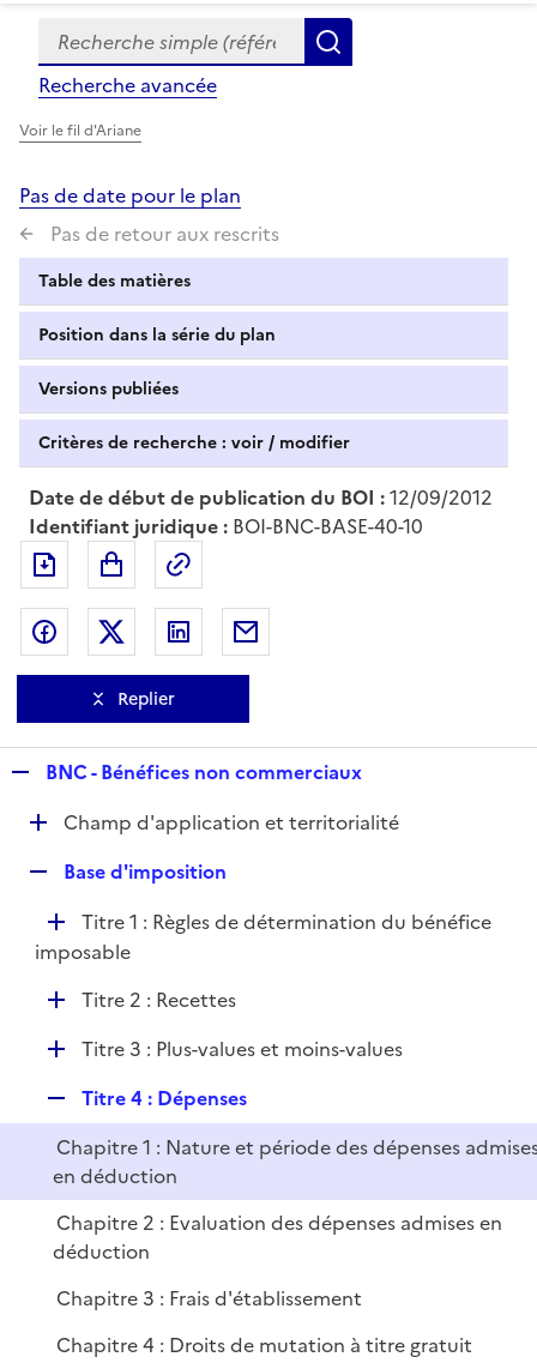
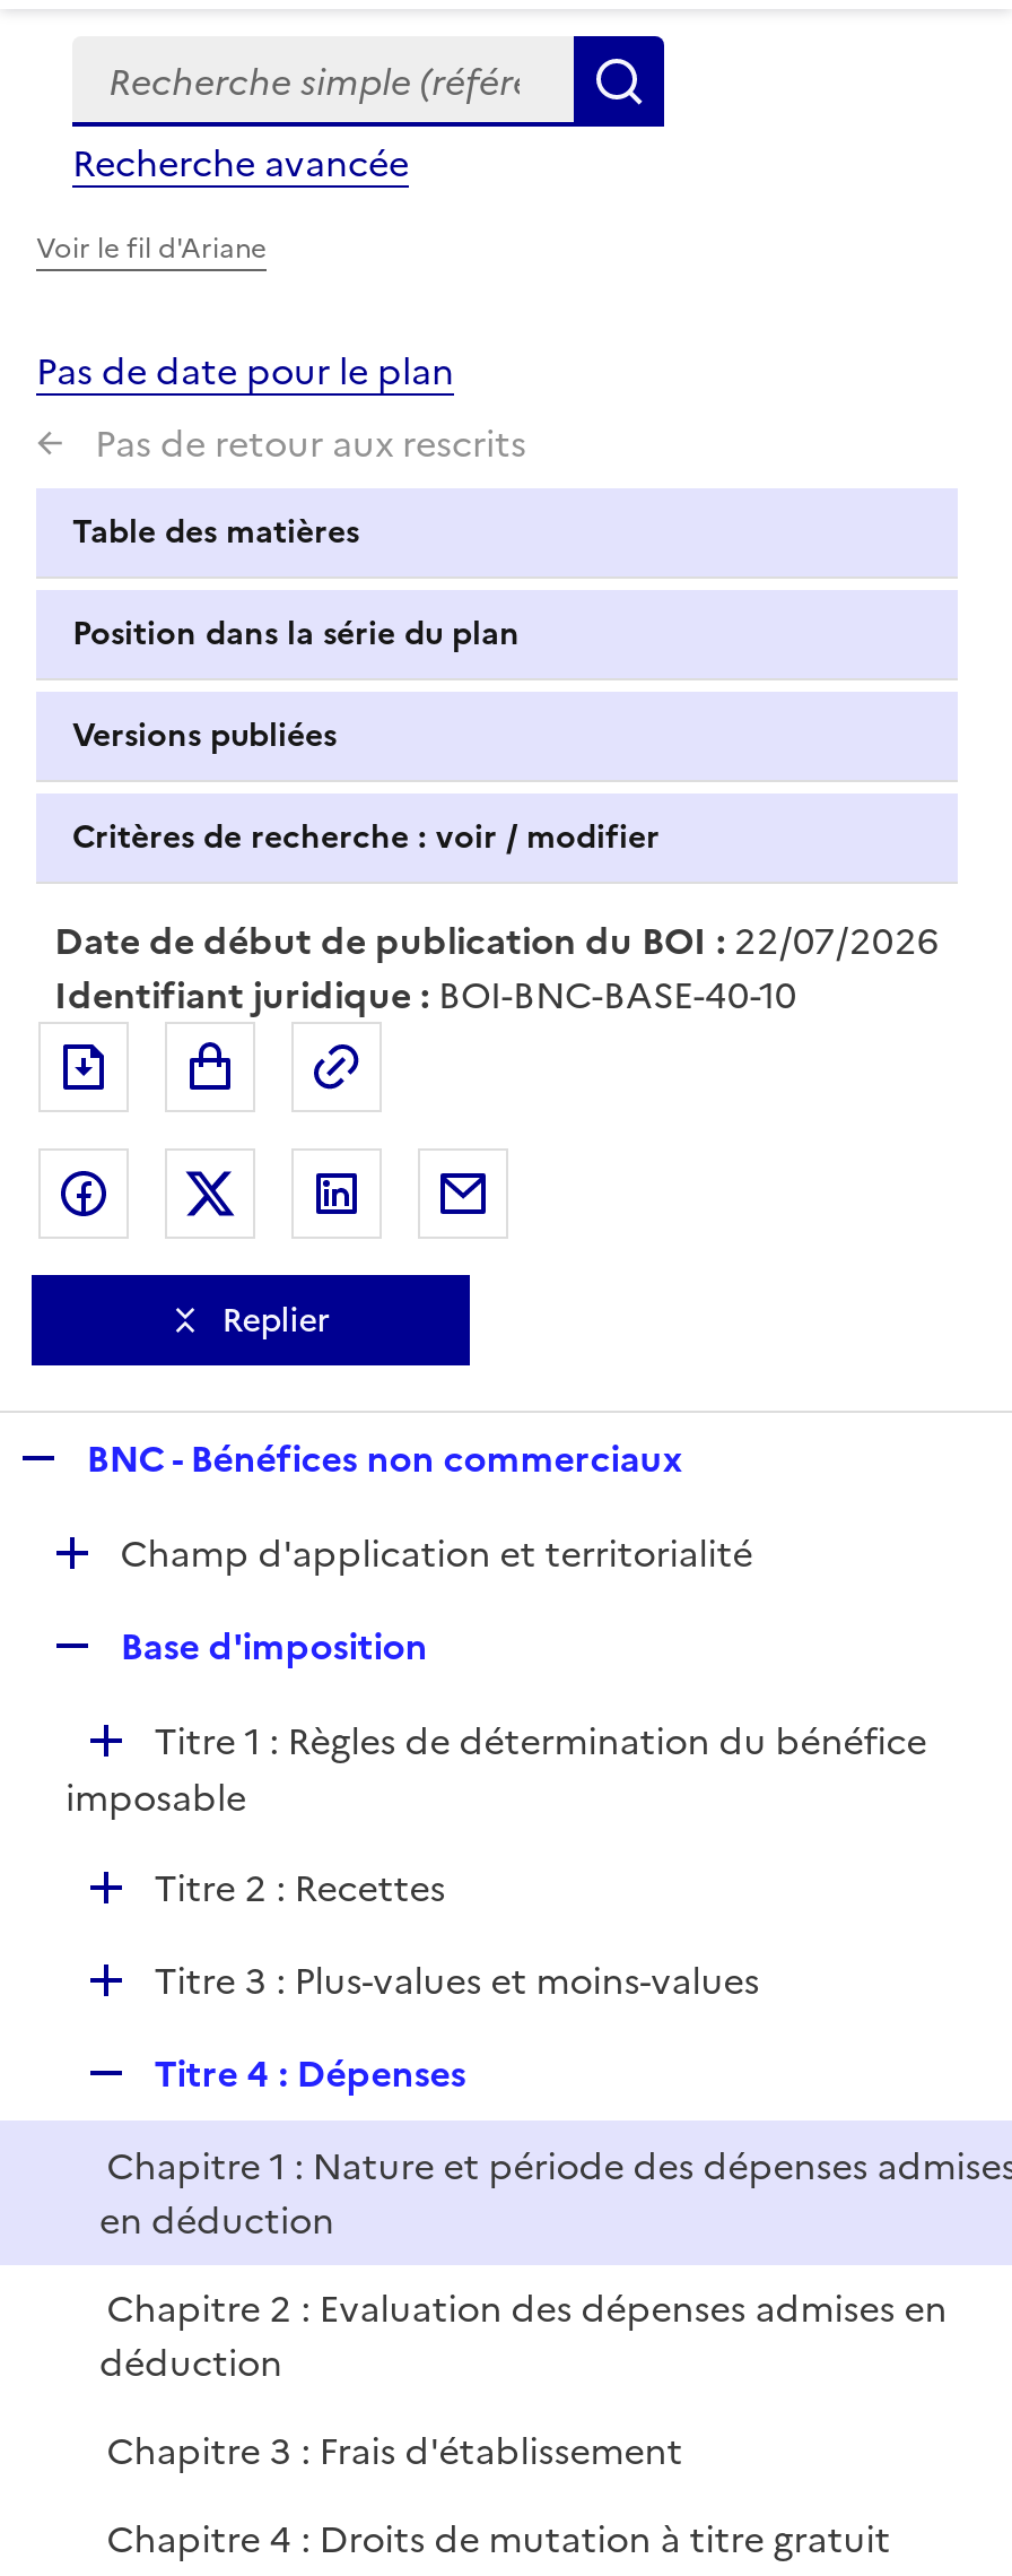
[29,483,493,512] Date de début de publication du BOI : 12/09/2012 -> [54,914,940,968] Date de début de publication du BOI : 22/07/2026

